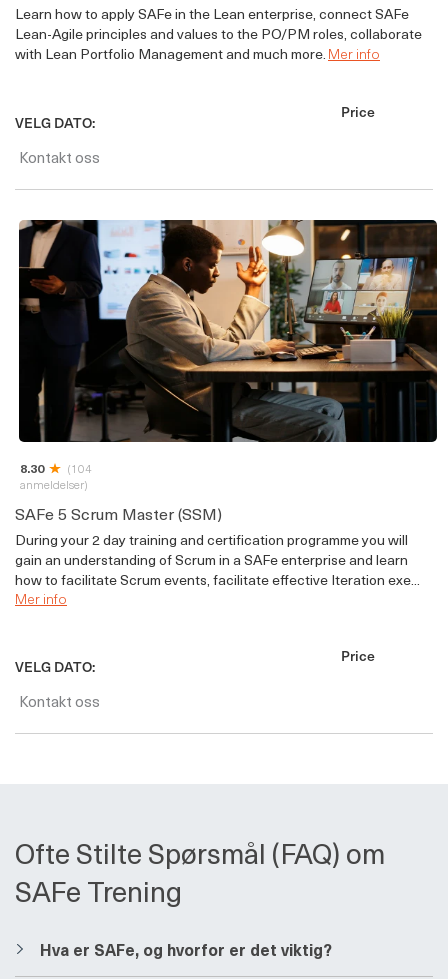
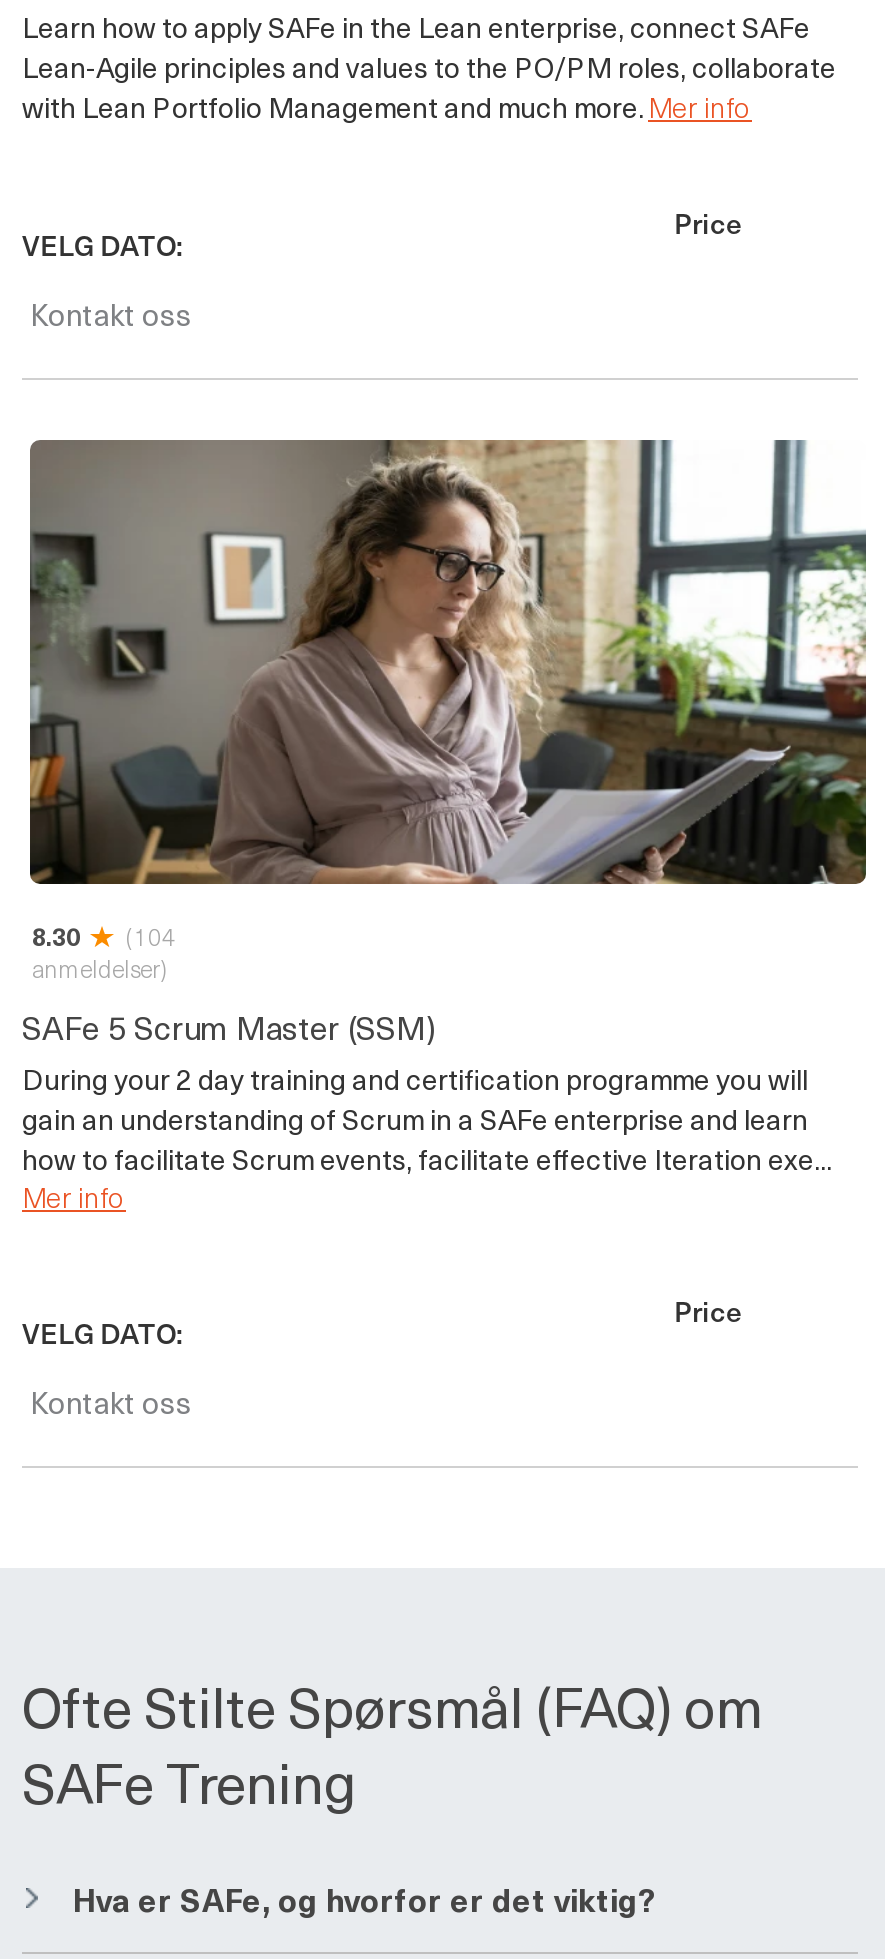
[18,219,438,443] [image] -> [28,438,868,886] [image]

